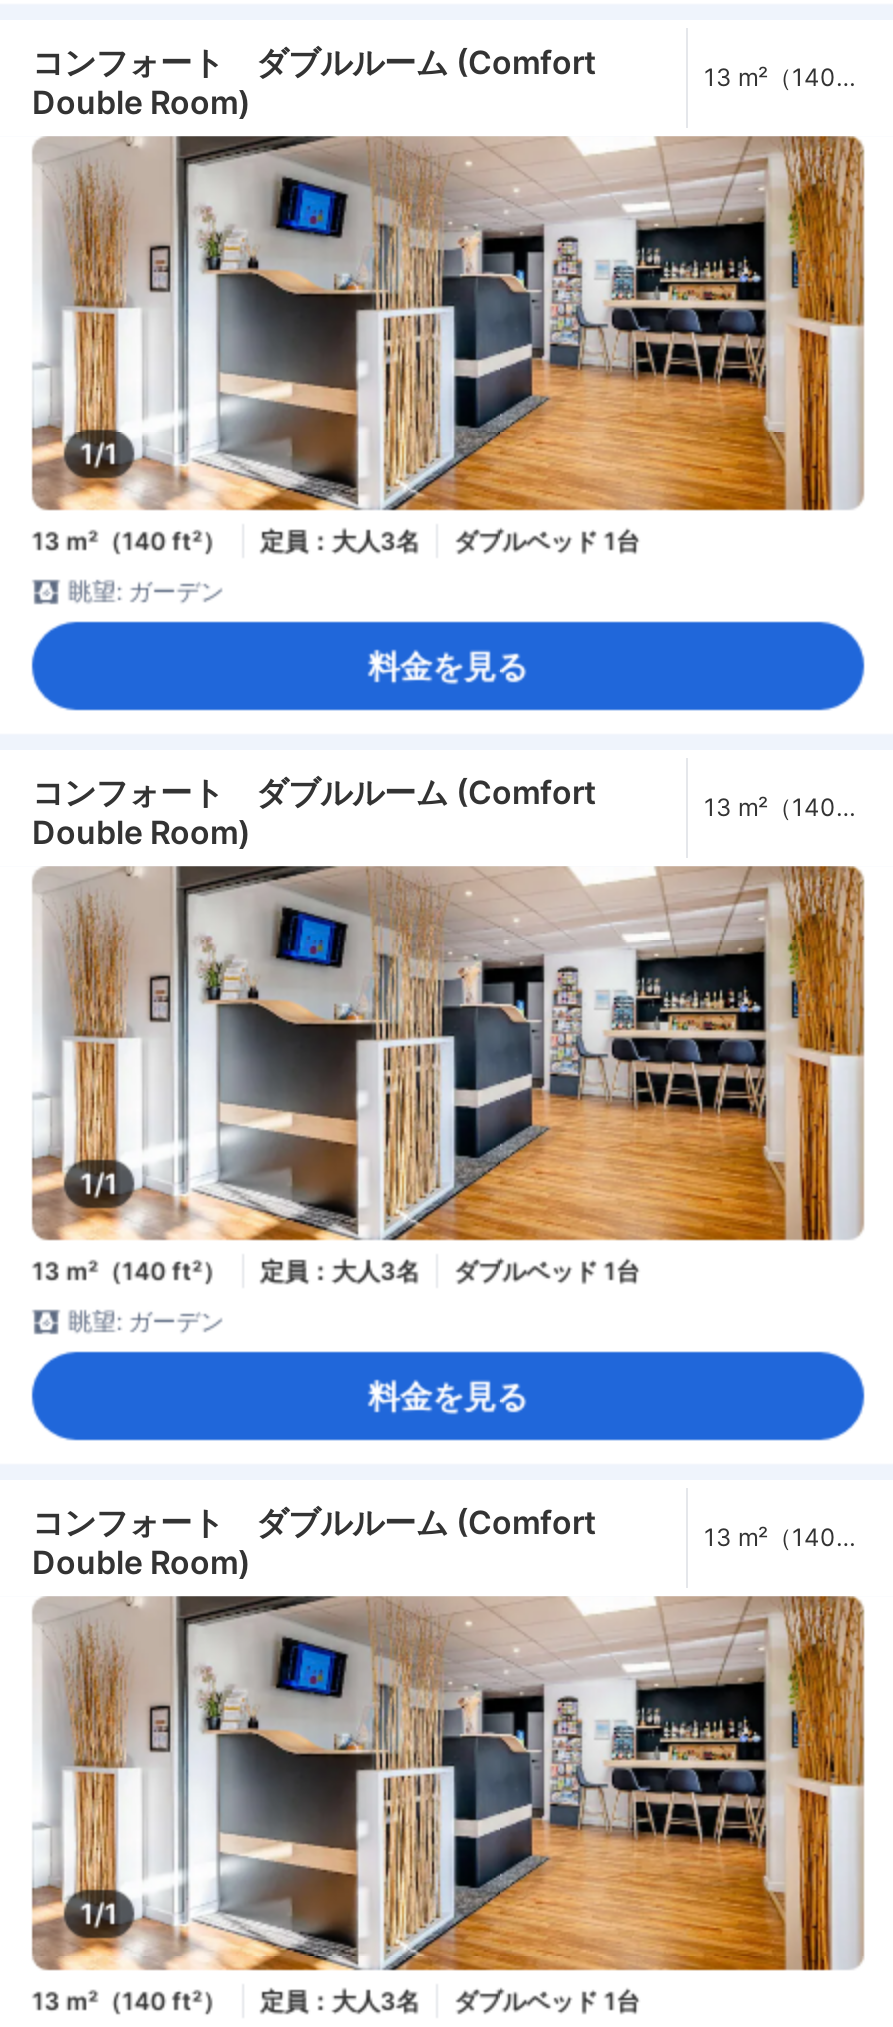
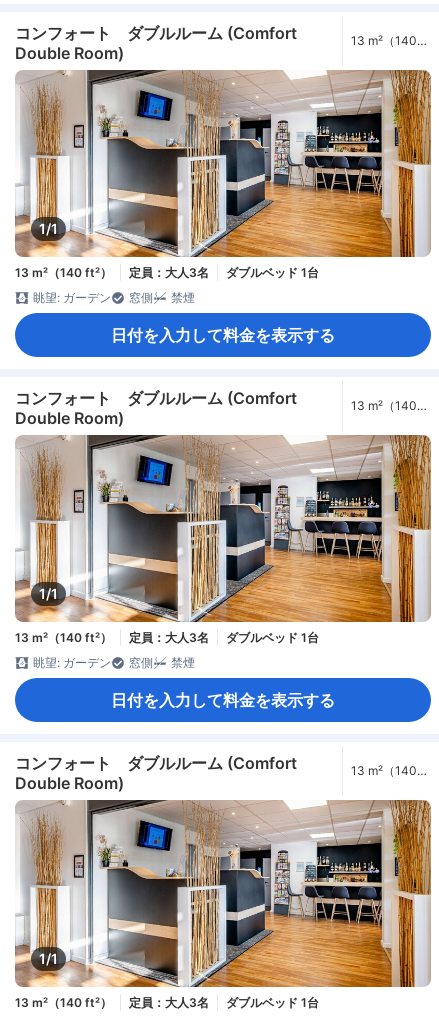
[368,646,528,686] 料金を見る -> [111,290,335,345] 窓側 | 禁煙 | 日付を入力して料金を表示する
[368,1376,528,1416] 料金を見る -> [111,655,335,710] 窓側 | 禁煙 | 日付を入力して料金を表示する

